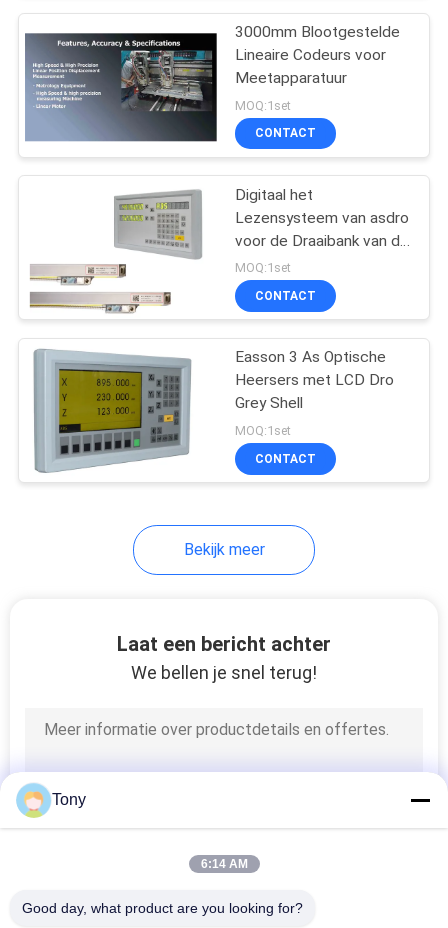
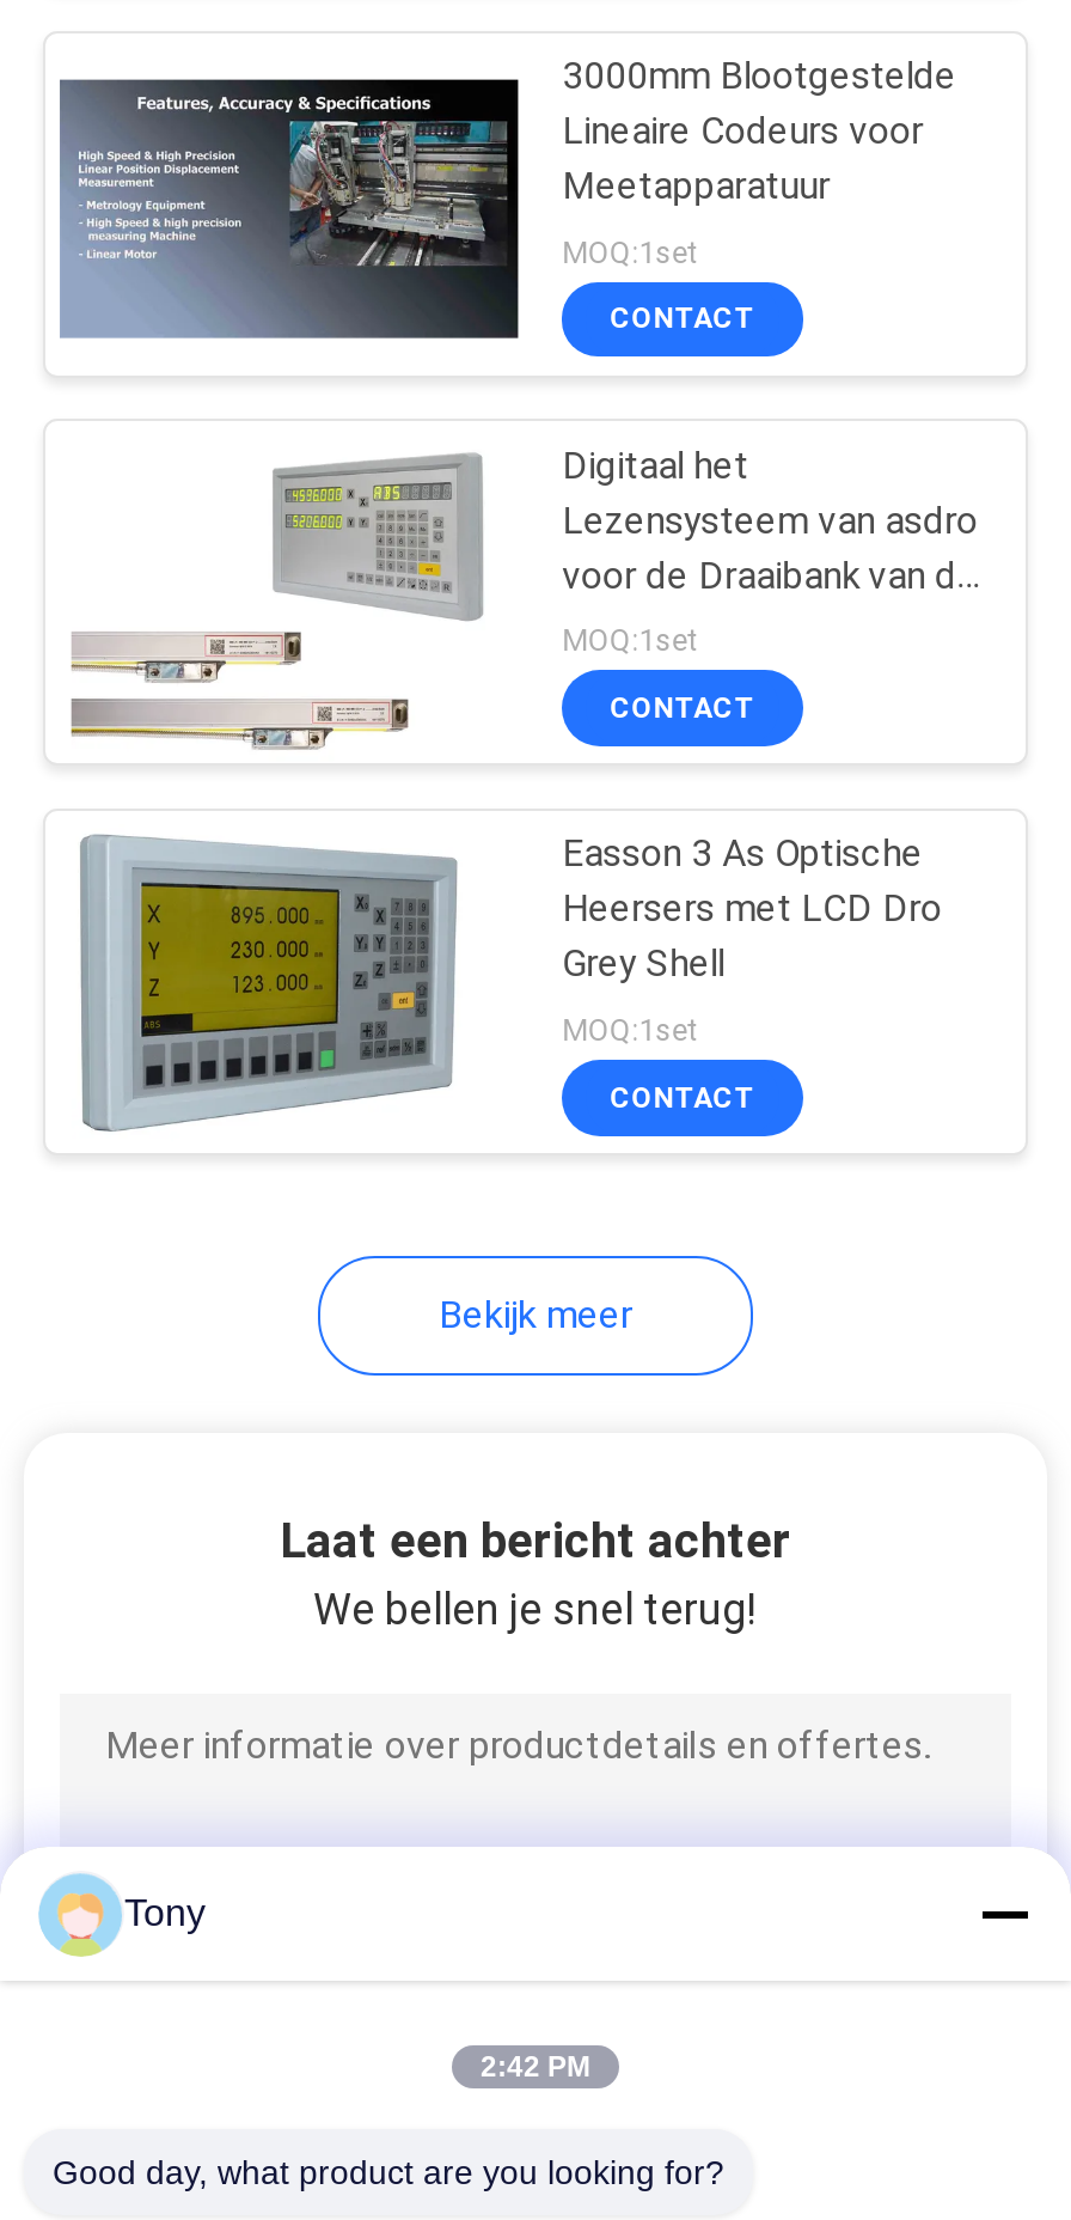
[200,857,247,871] 6:14 AM -> [481,2050,590,2084] 2:42 PM

